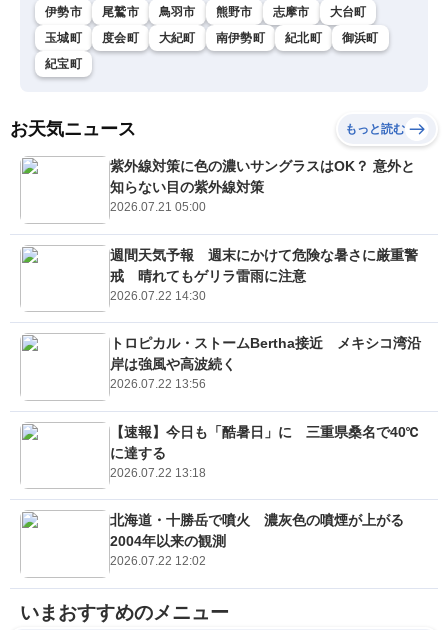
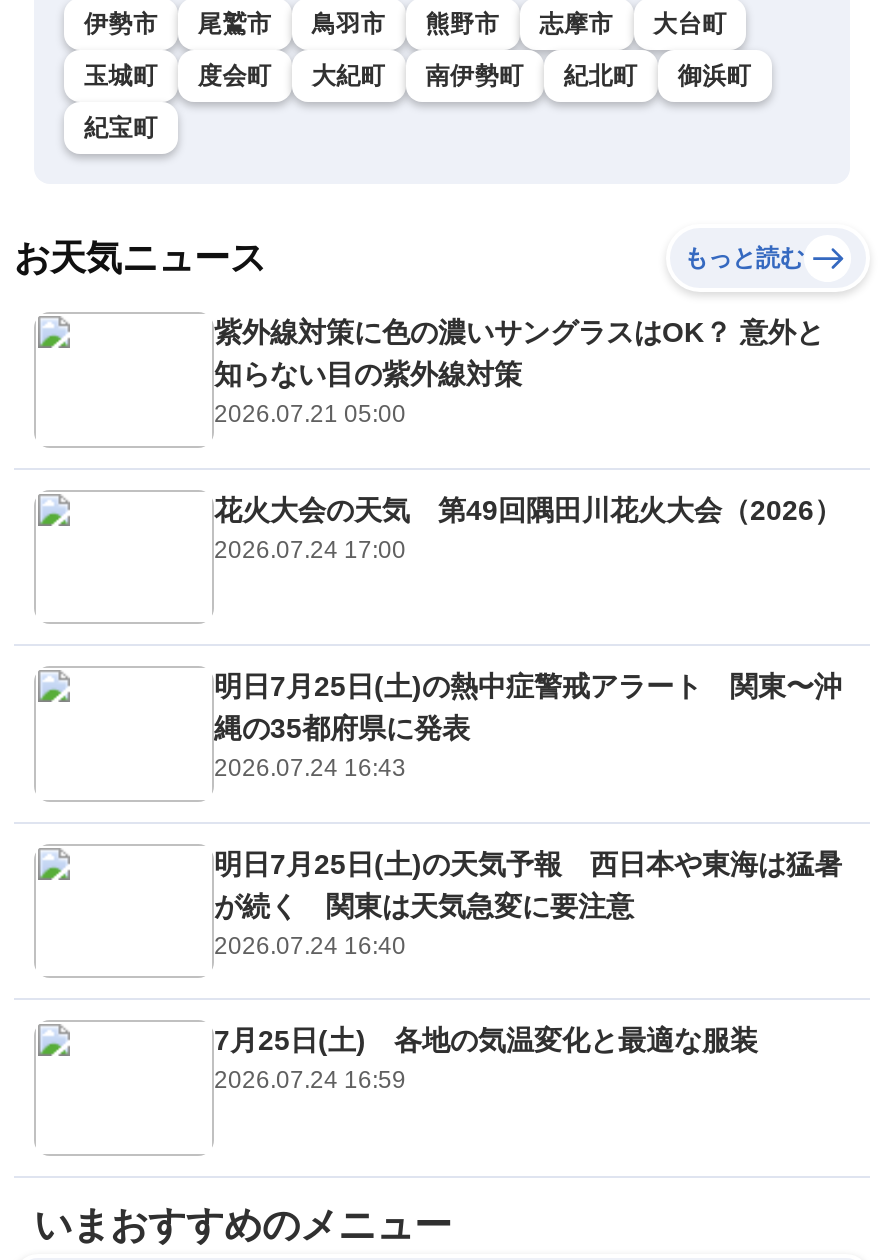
[110,247,418,303] 週間天気予報 週末にかけて危険な暑さに厳重警 | 戒 晴れてもゲリラ雷雨に注意 | 2026.07.22 14:30 -> [214,494,842,564] 花火大会の天気 第49回隅田川花火大会（2026） | 2026.07.24 17:00
[110,335,421,391] トロピカル・ストームBertha接近 メキシコ湾沿 | 岸は強風や高波続く | 2026.07.22 13:56 -> [214,671,842,783] 明日7月25日(土)の熱中症警戒アラート 関東〜沖 | 縄の35都府県に発表 | 2026.07.24 16:43
[110,424,419,480] 【速報】今日も「酷暑日」に 三重県桑名で40℃ | に達する | 2026.07.22 13:18 -> [214,848,842,960] 明日7月25日(土)の天気予報 西日本や東海は猛暑 | が続く 関東は天気急変に要注意 | 2026.07.24 16:40
[110,512,418,568] 北海道・十勝岳で噴火 濃灰色の噴煙が上がる | 2004年以来の観測 | 2026.07.22 12:02 -> [214,1025,758,1095] 7月25日(土) 各地の気温変化と最適な服装 | 2026.07.24 16:59

